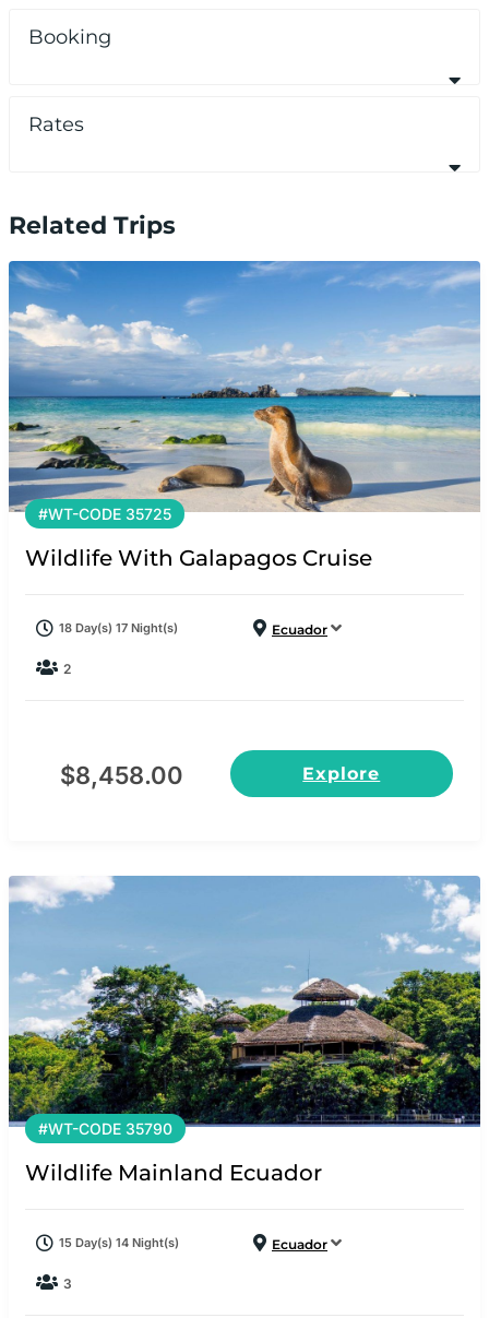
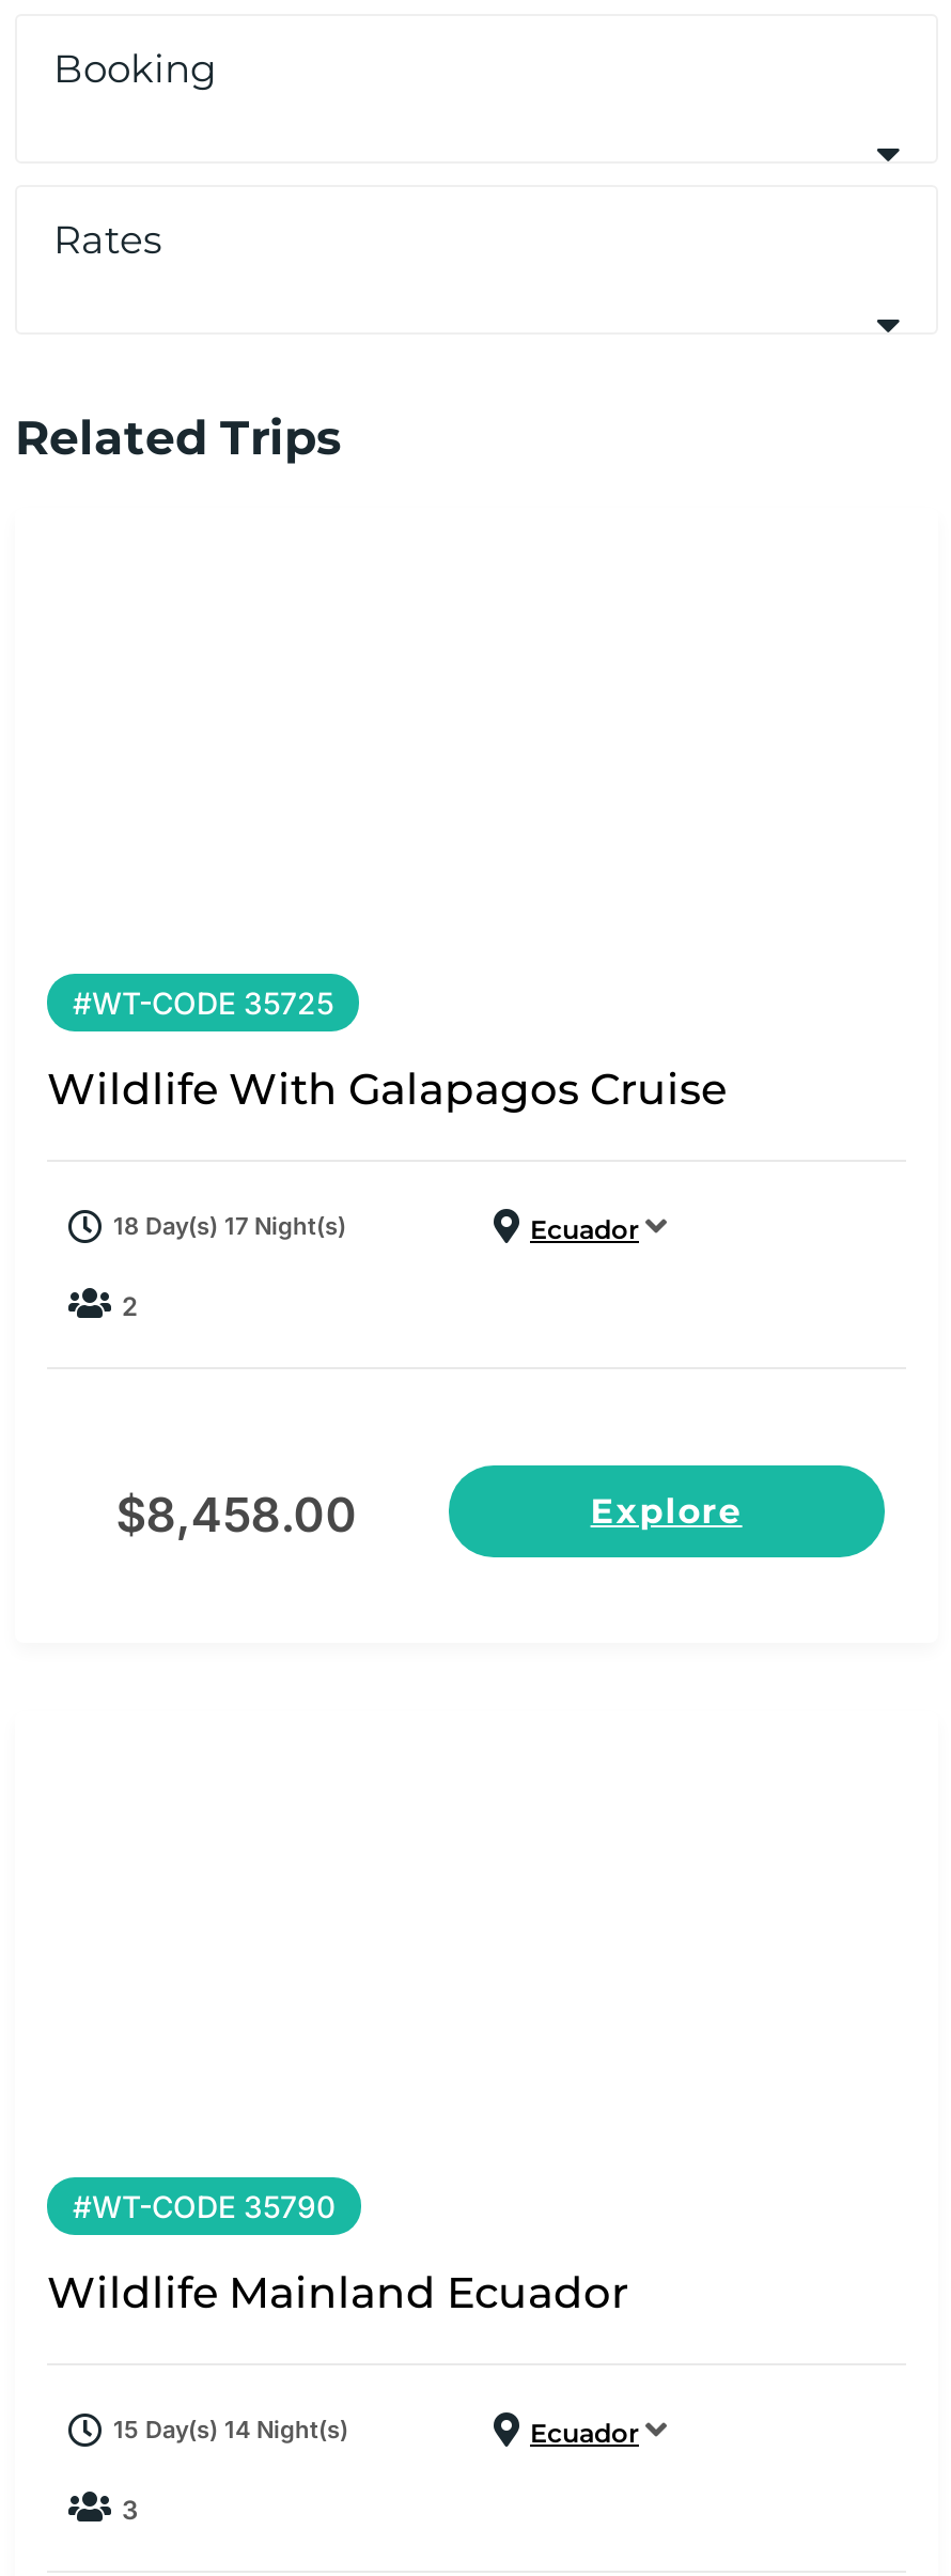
[8,260,481,513] [image] -> none
[8,875,481,1128] [image] -> none

